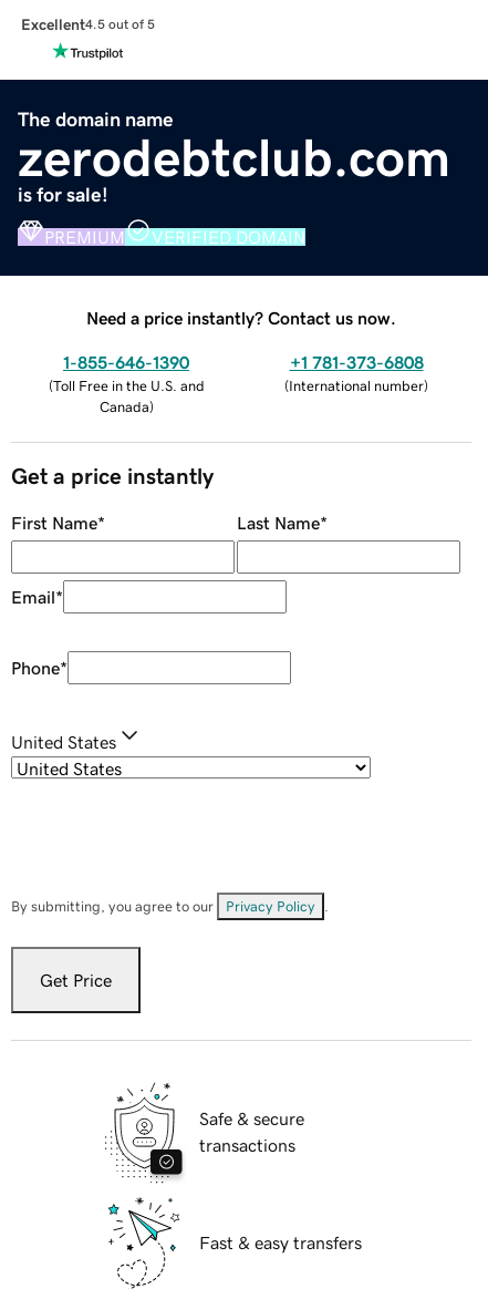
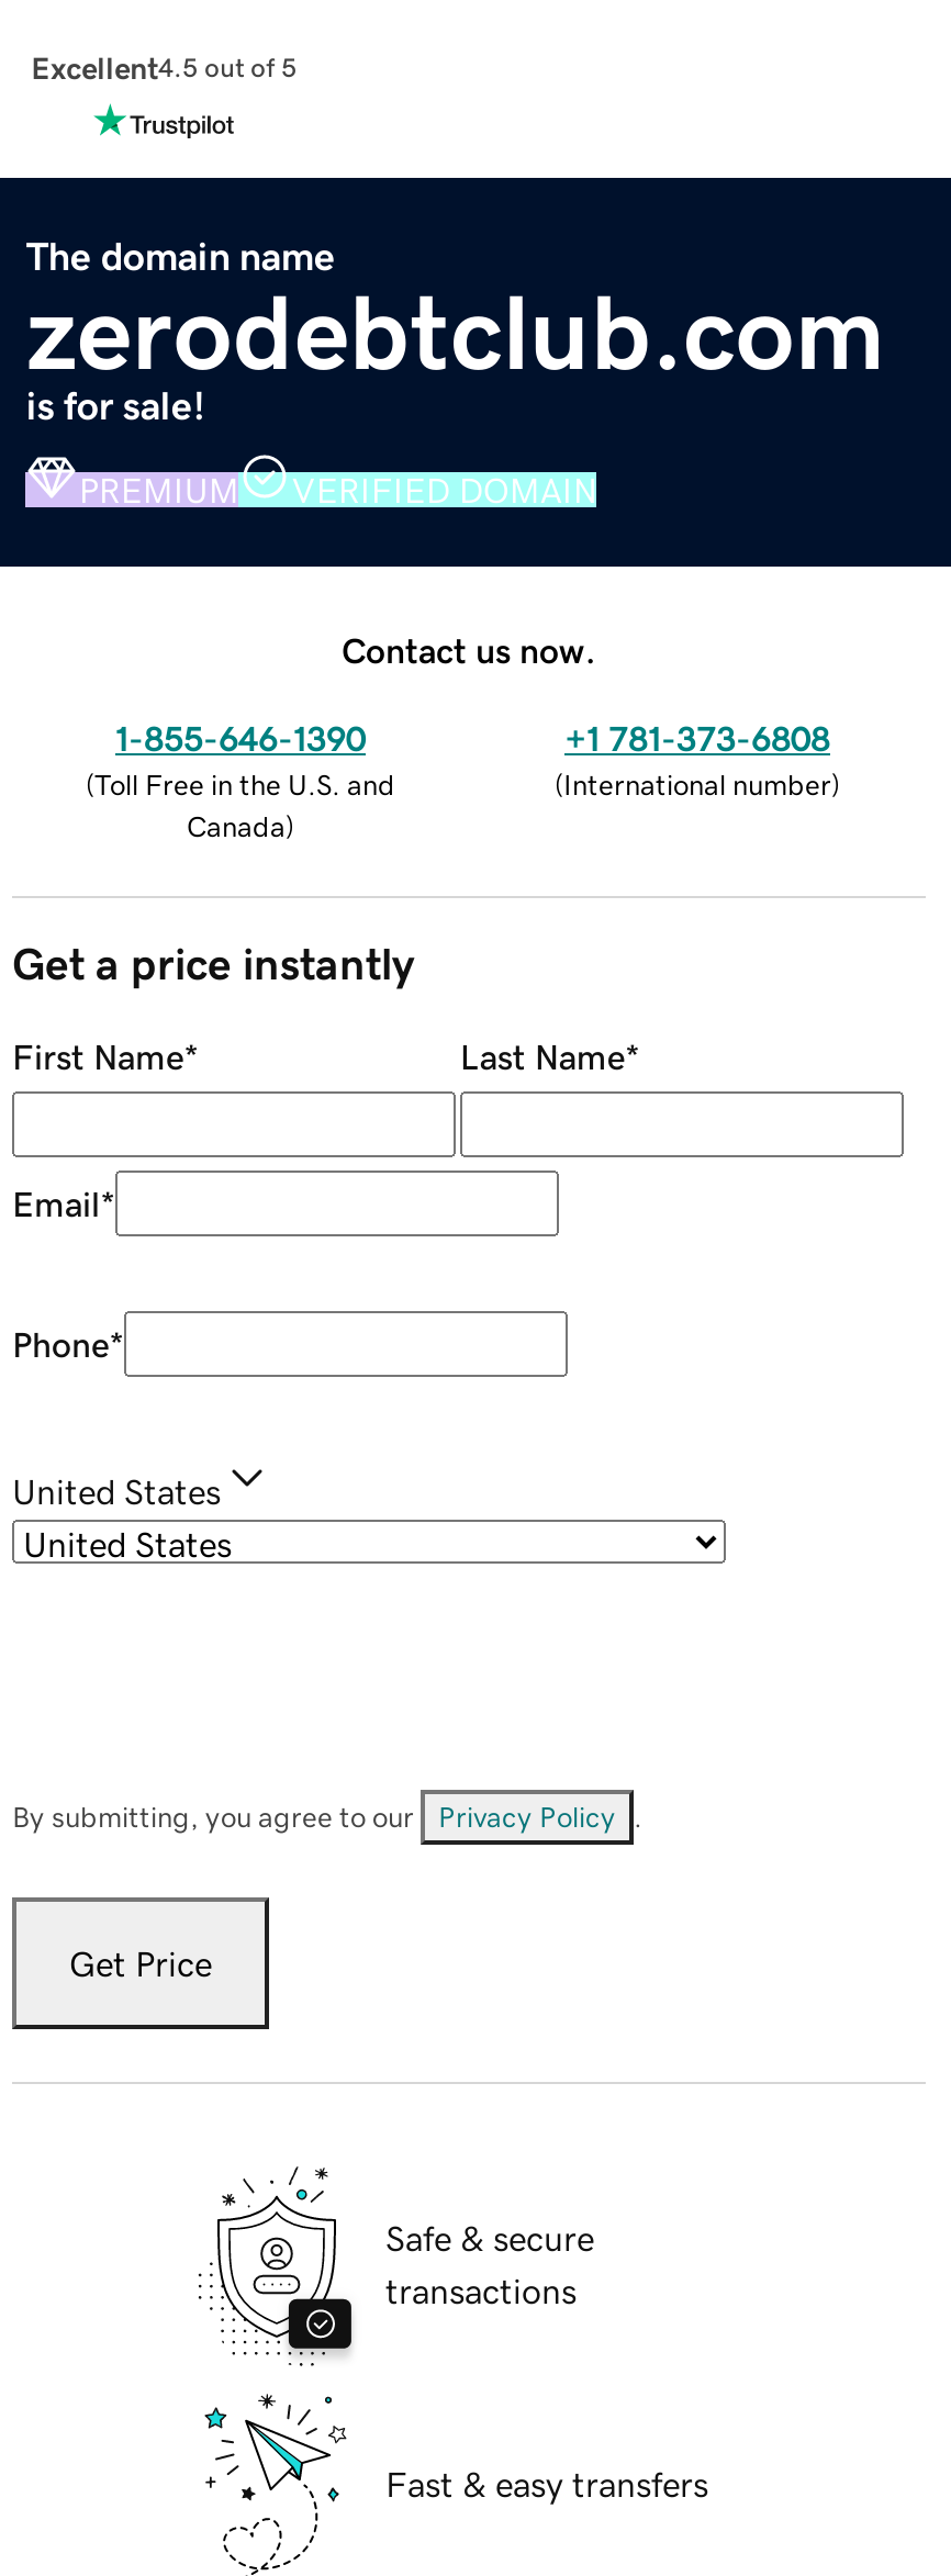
[86,309,396,326] Need a price instantly? Contact us now. -> [342,632,596,667] Contact us now.

